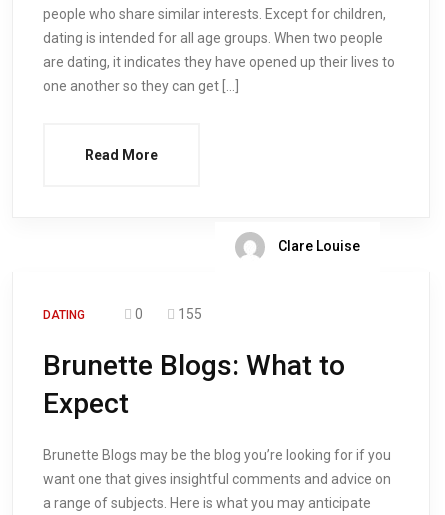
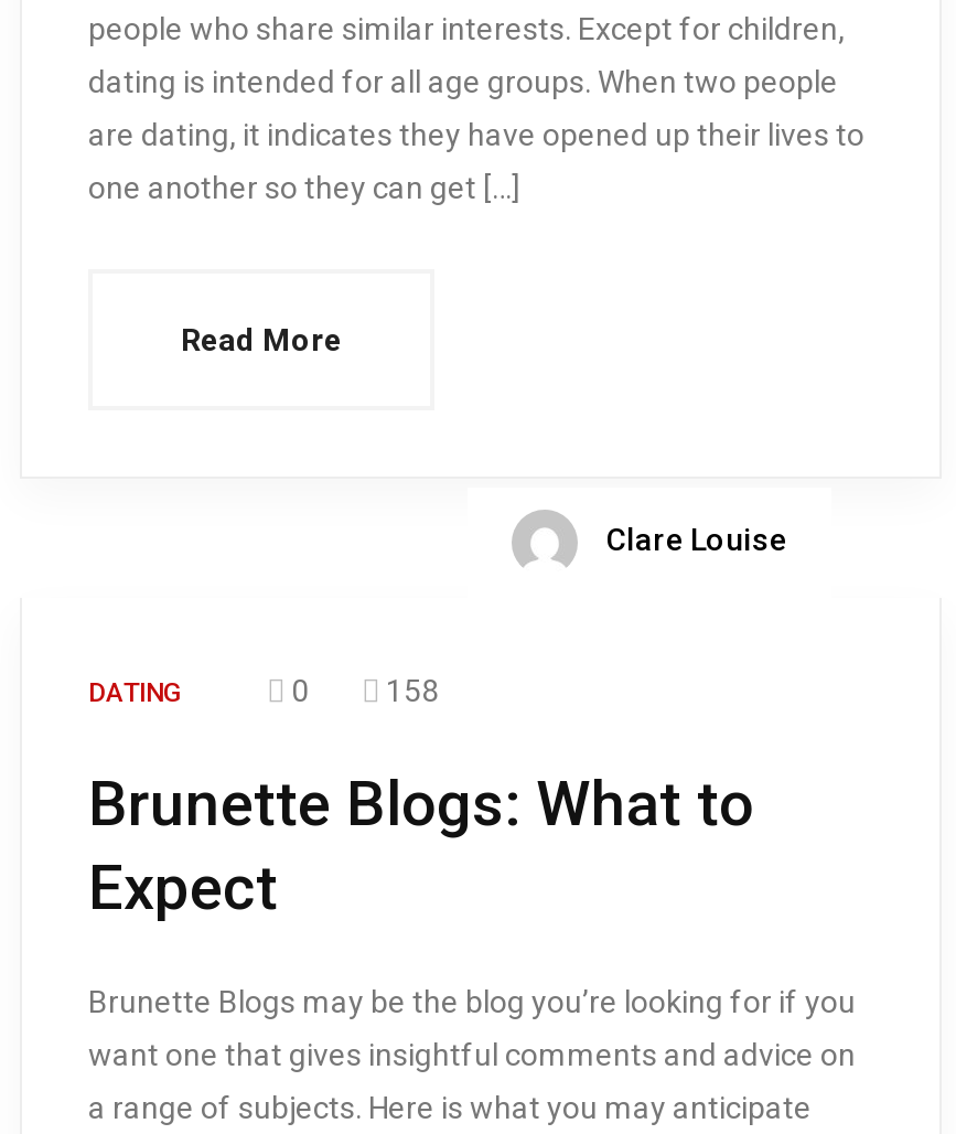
[132,305,202,321] 0 155 -> [284,672,439,707] 0 158

